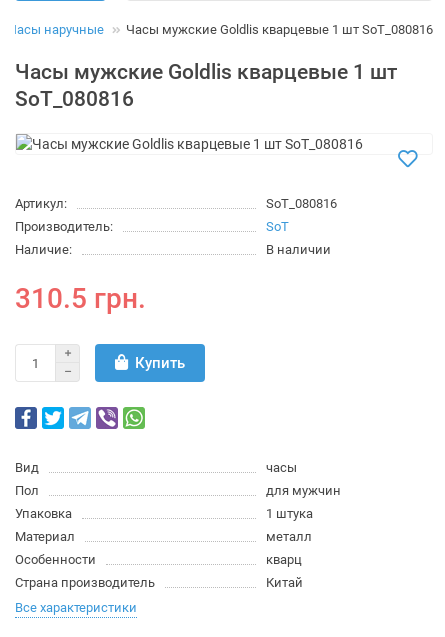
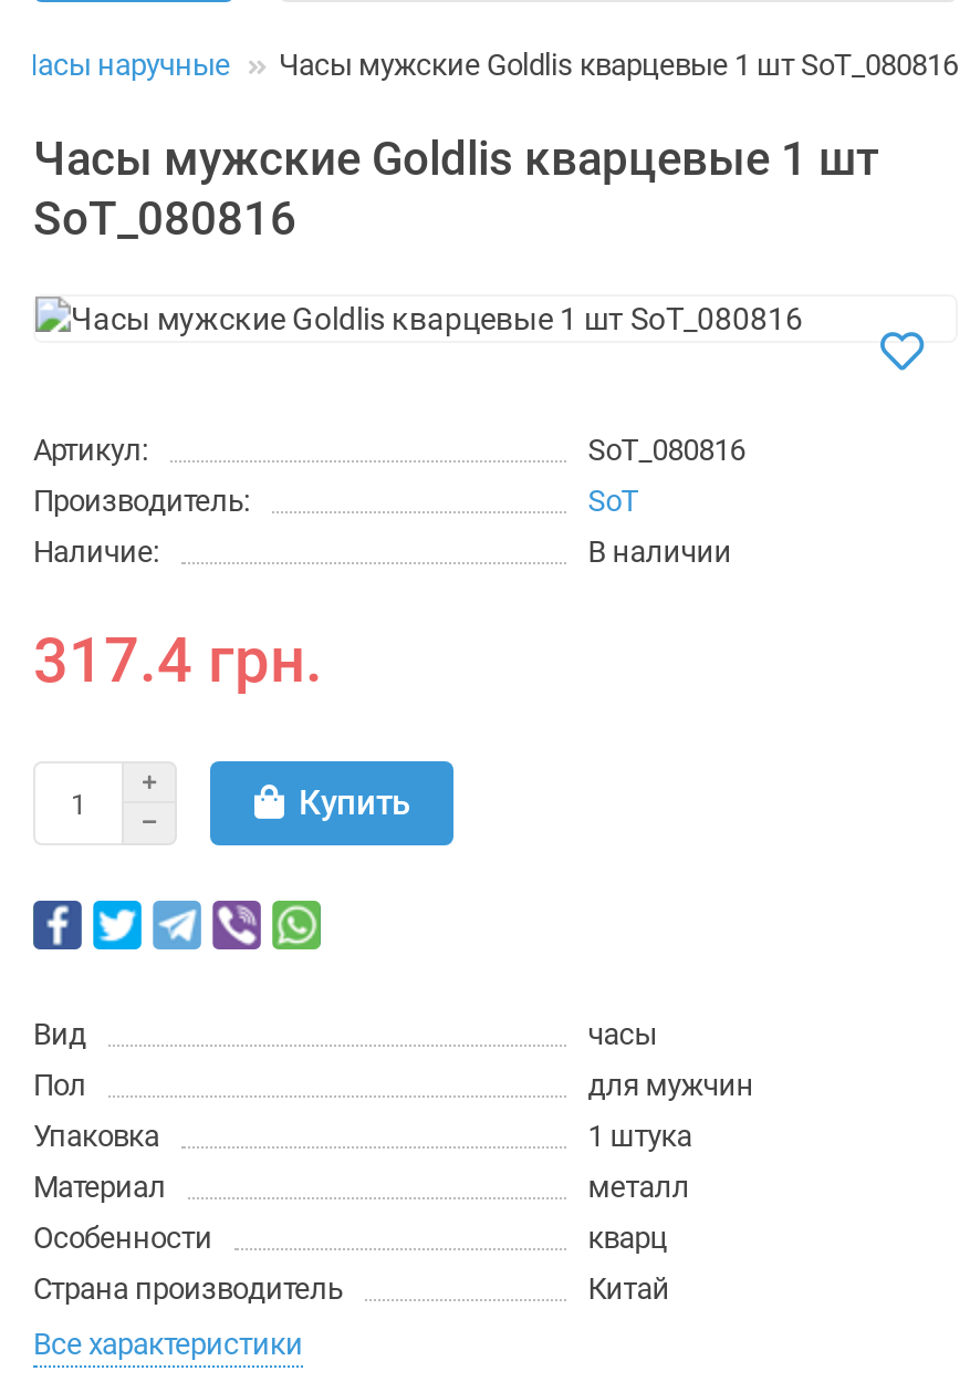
[15,282,146,315] 310.5 грн. -> [33,625,323,698] 317.4 грн.

